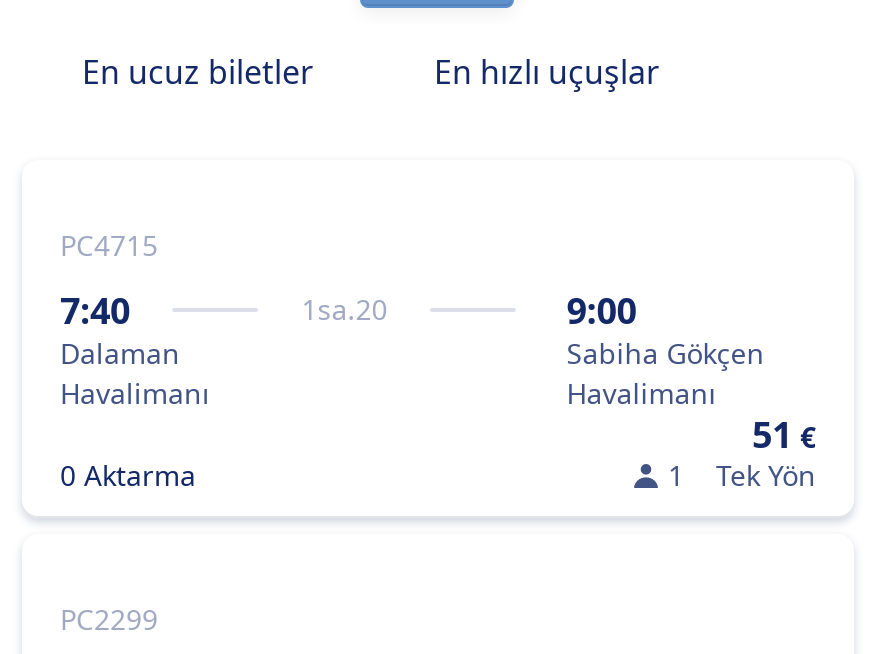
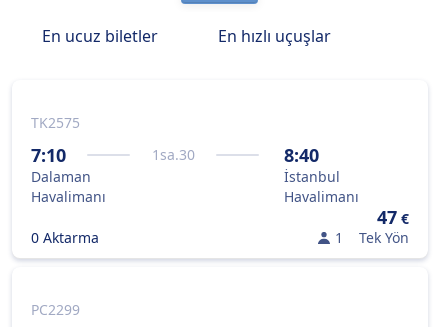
[60,226,158,264] PC4715 -> [31,113,80,132] TK2575
[60,286,387,334] 7:40 | 1 sa.20 -> [31,143,195,167] 7:10 | 1 sa.30
[567,286,765,372] 9:00 | Sabiha Gökçen -> [284,143,340,186] 8:40 | İstanbul
[752,410,816,458] 51 € -> [377,205,409,229] 47 €

